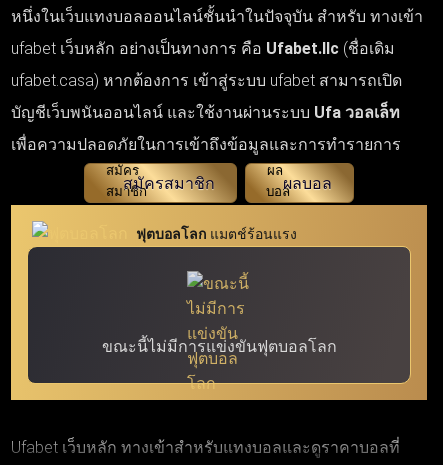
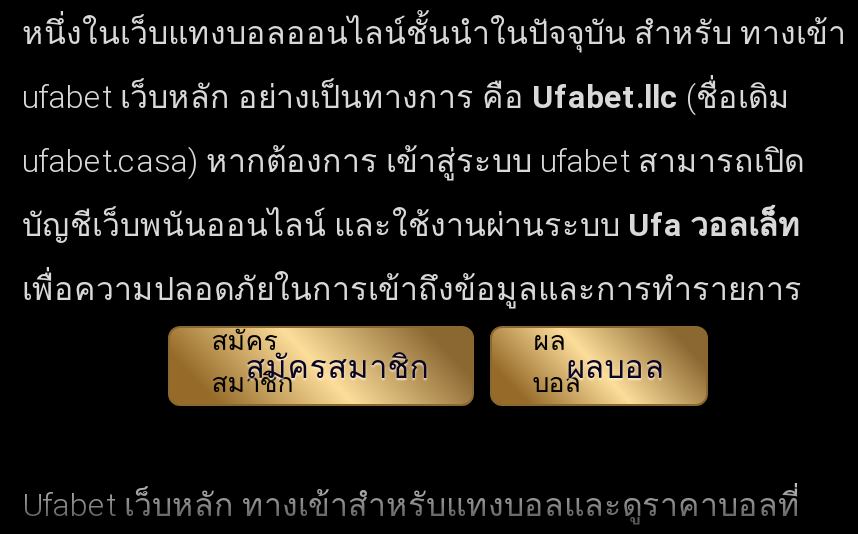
[10,204,428,401] [image] | ฟุตบอลโลก แมตช์ร้อนแรง -> none
[101,337,336,356] ขณะนี้ไม่มีการแข่งขันฟุตบอลโลก -> none

